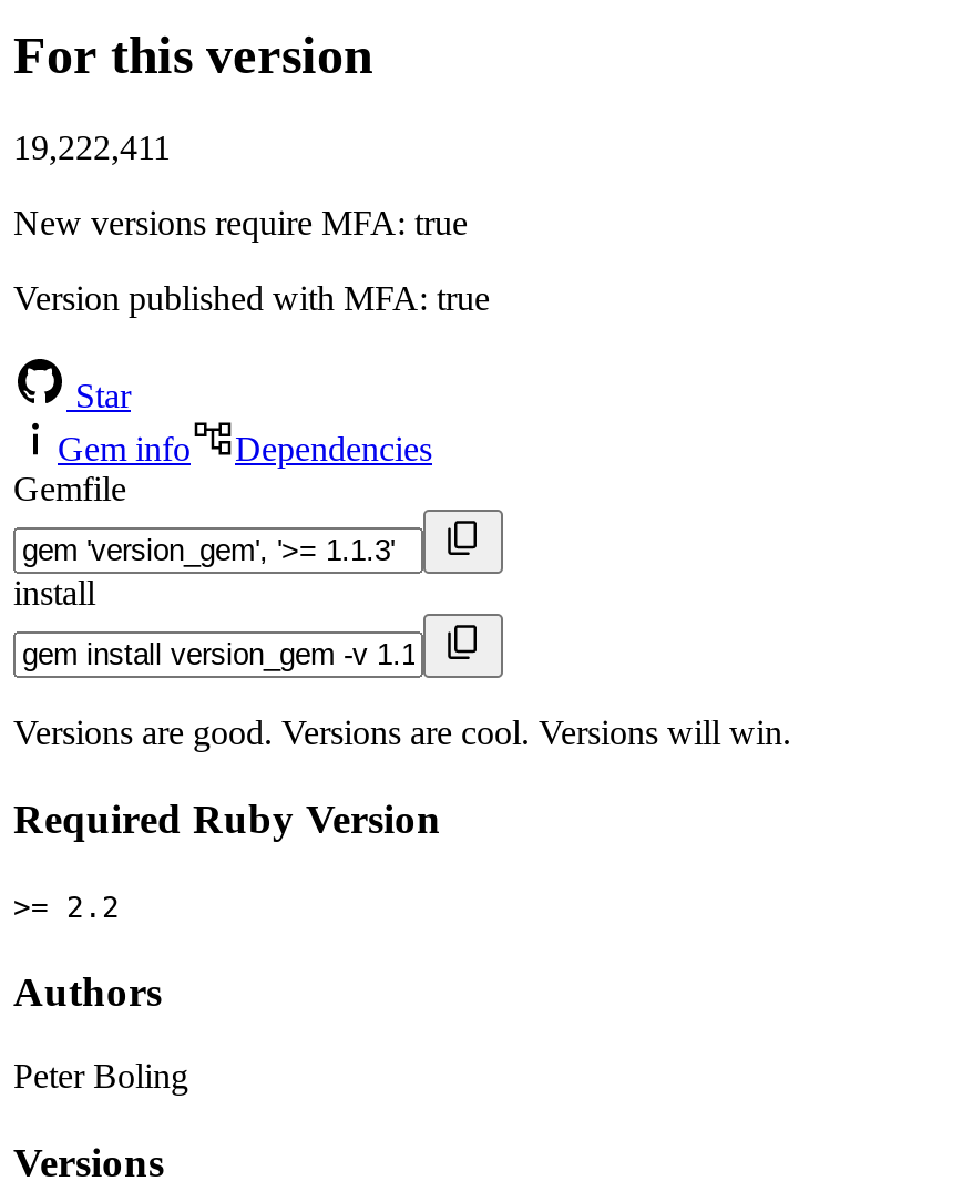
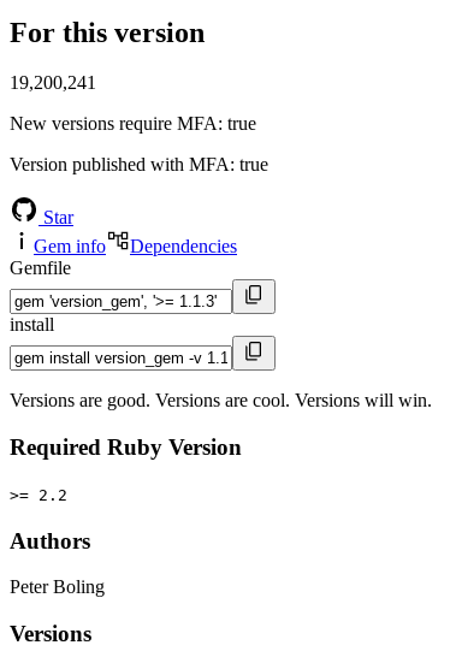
[13,129,171,167] 19,222,411 -> [10,73,96,93] 19,200,241

